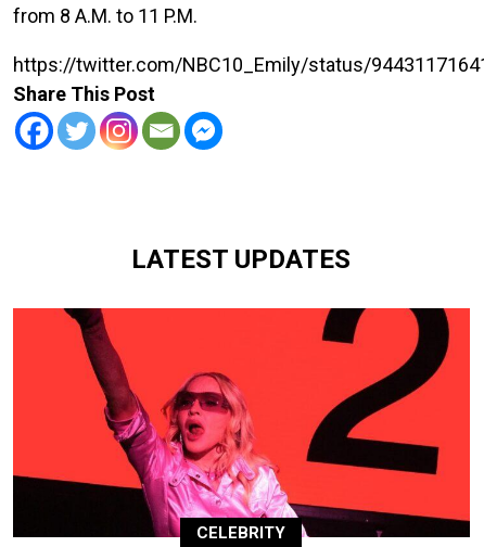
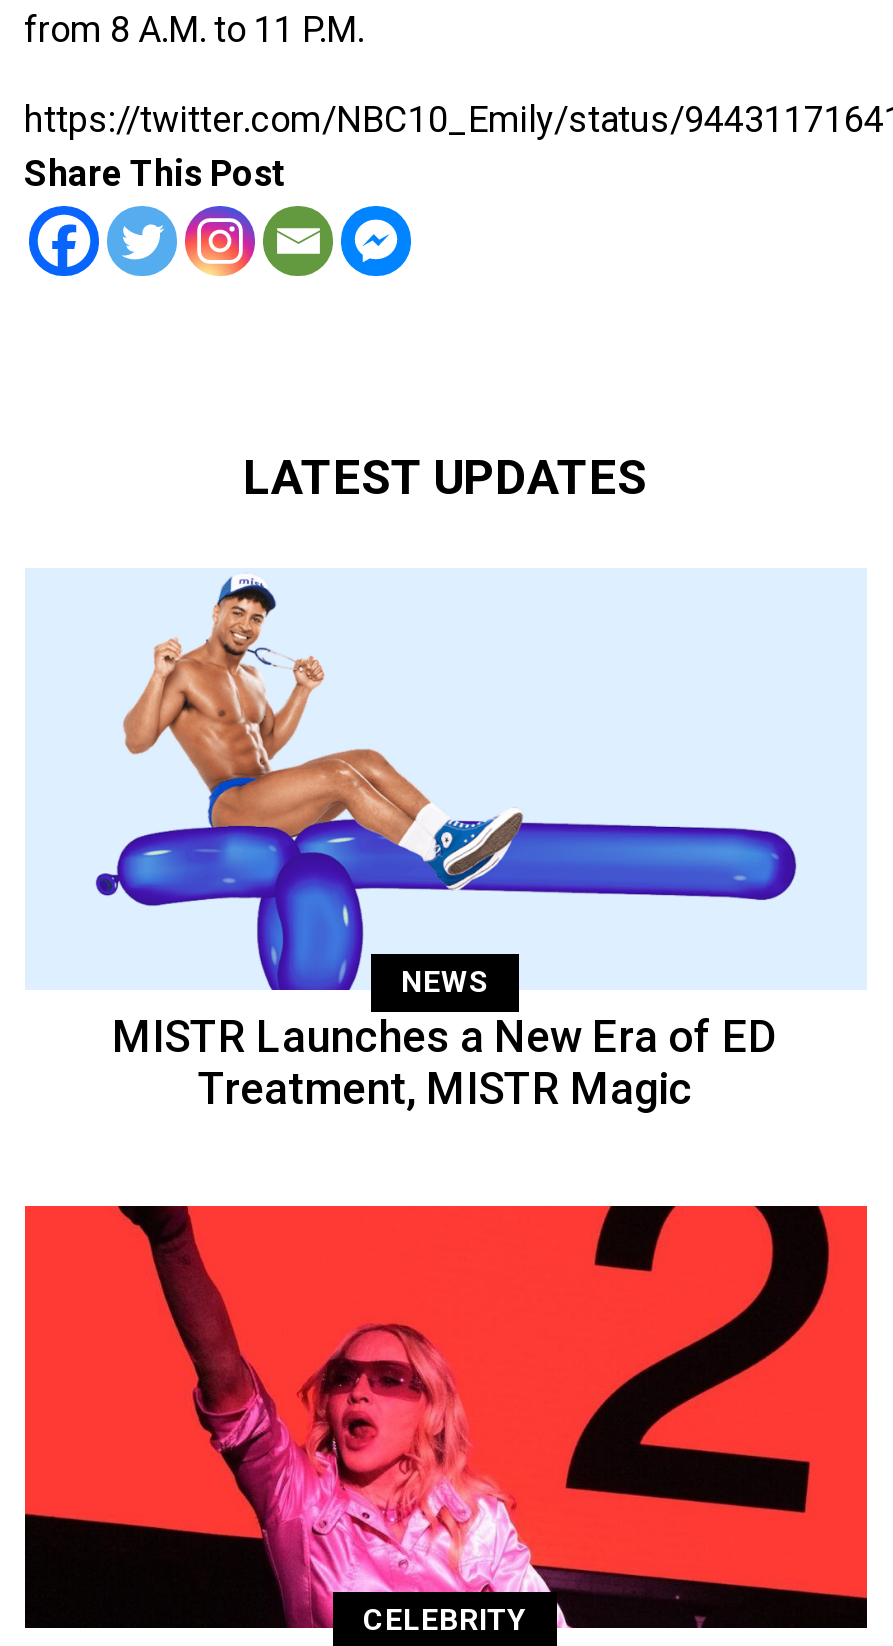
none -> [27,570,865,1114] [image] | NEWS | MISTR Launches a New Era of ED | Treatment, MISTR Magic

